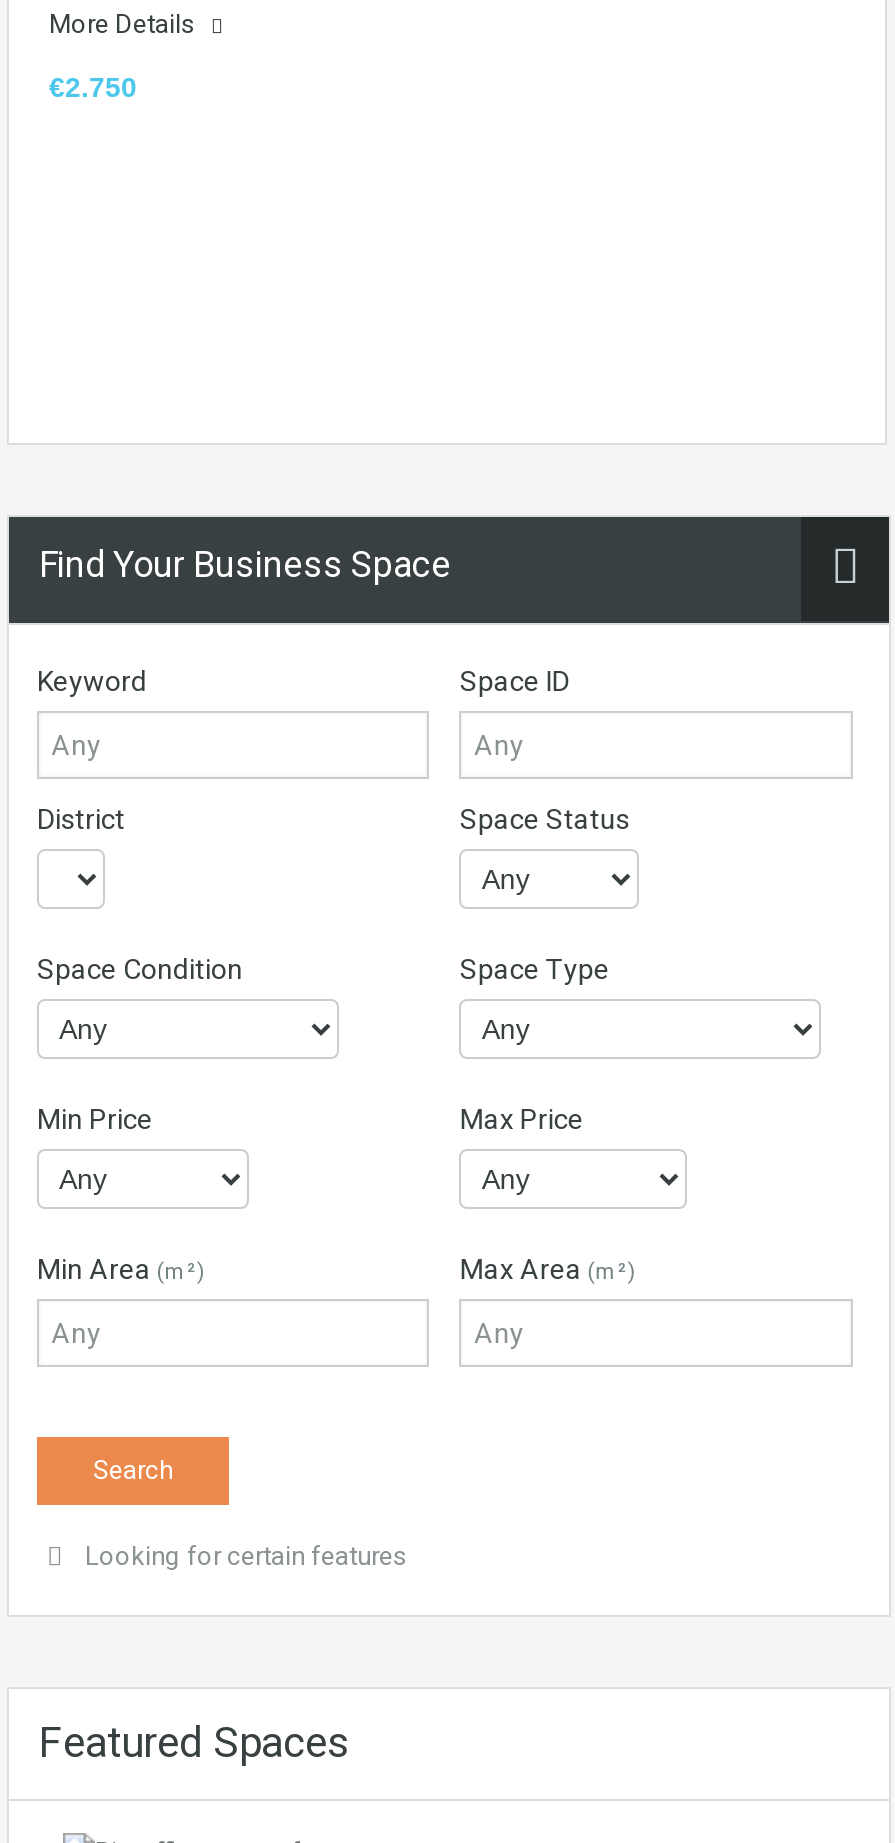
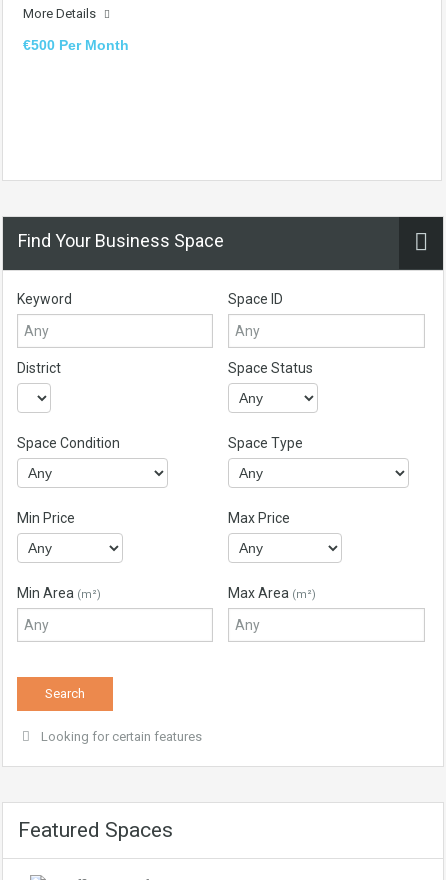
[49,71,137,103] €2.750 -> [23,37,129,53] €500 Per Month

